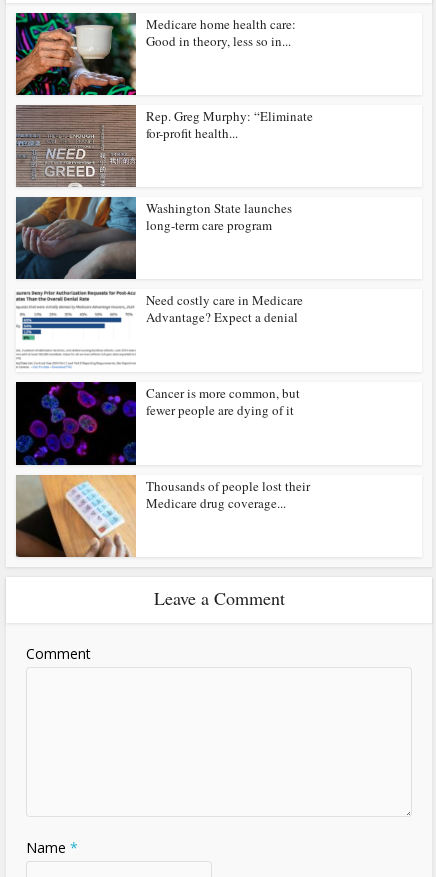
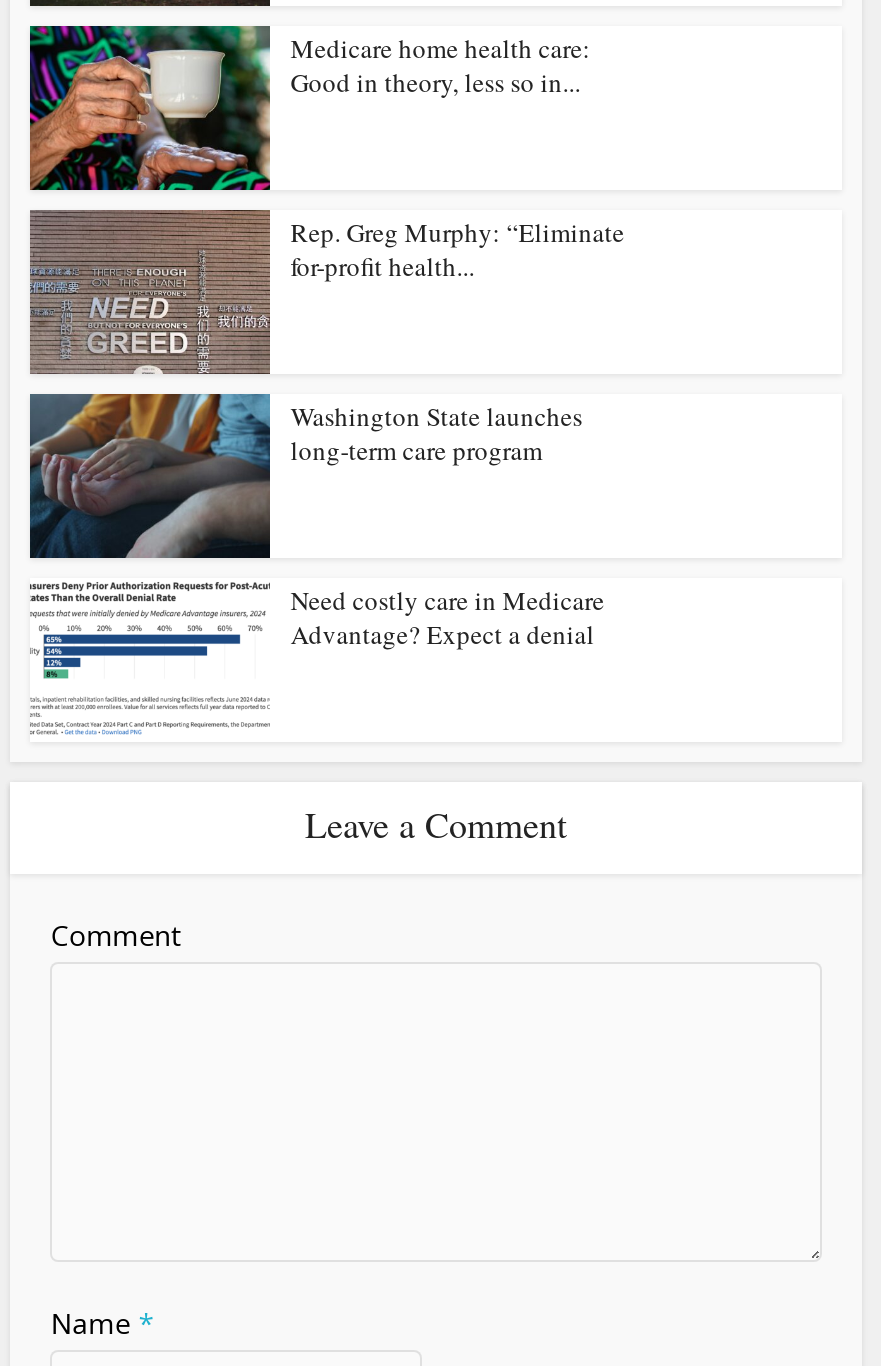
[15,381,300,465] [image] | Cancer is more common, but | fewer people are dying of it -> none
[15,474,310,558] [image] | Thousands of people lost their | Medicare drug coverage... -> none

